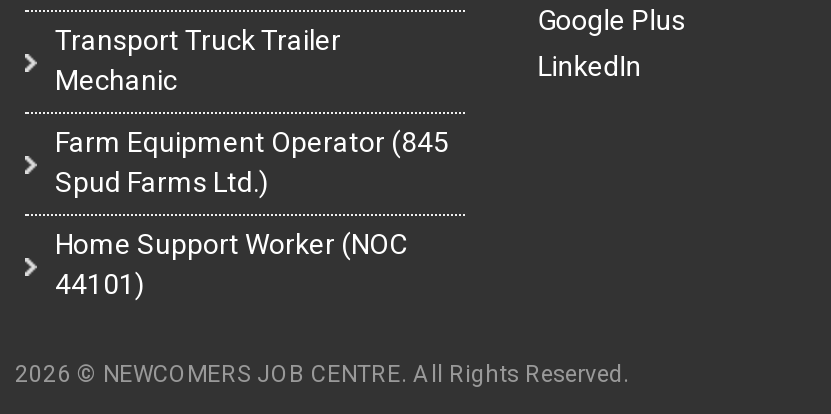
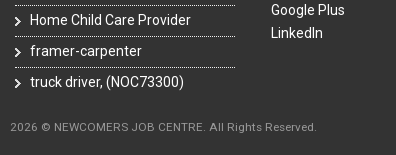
[55,25,341,97] Transport Truck Trailer | Mechanic -> [30,12,191,28] Home Child Care Provider
[55,127,449,199] Farm Equipment Operator (845 | Spud Farms Ltd.) -> [30,43,142,59] framer-carpenter
[55,229,407,301] Home Support Worker (NOC | 44101) -> [30,74,184,90] truck driver, (NOC73300)

